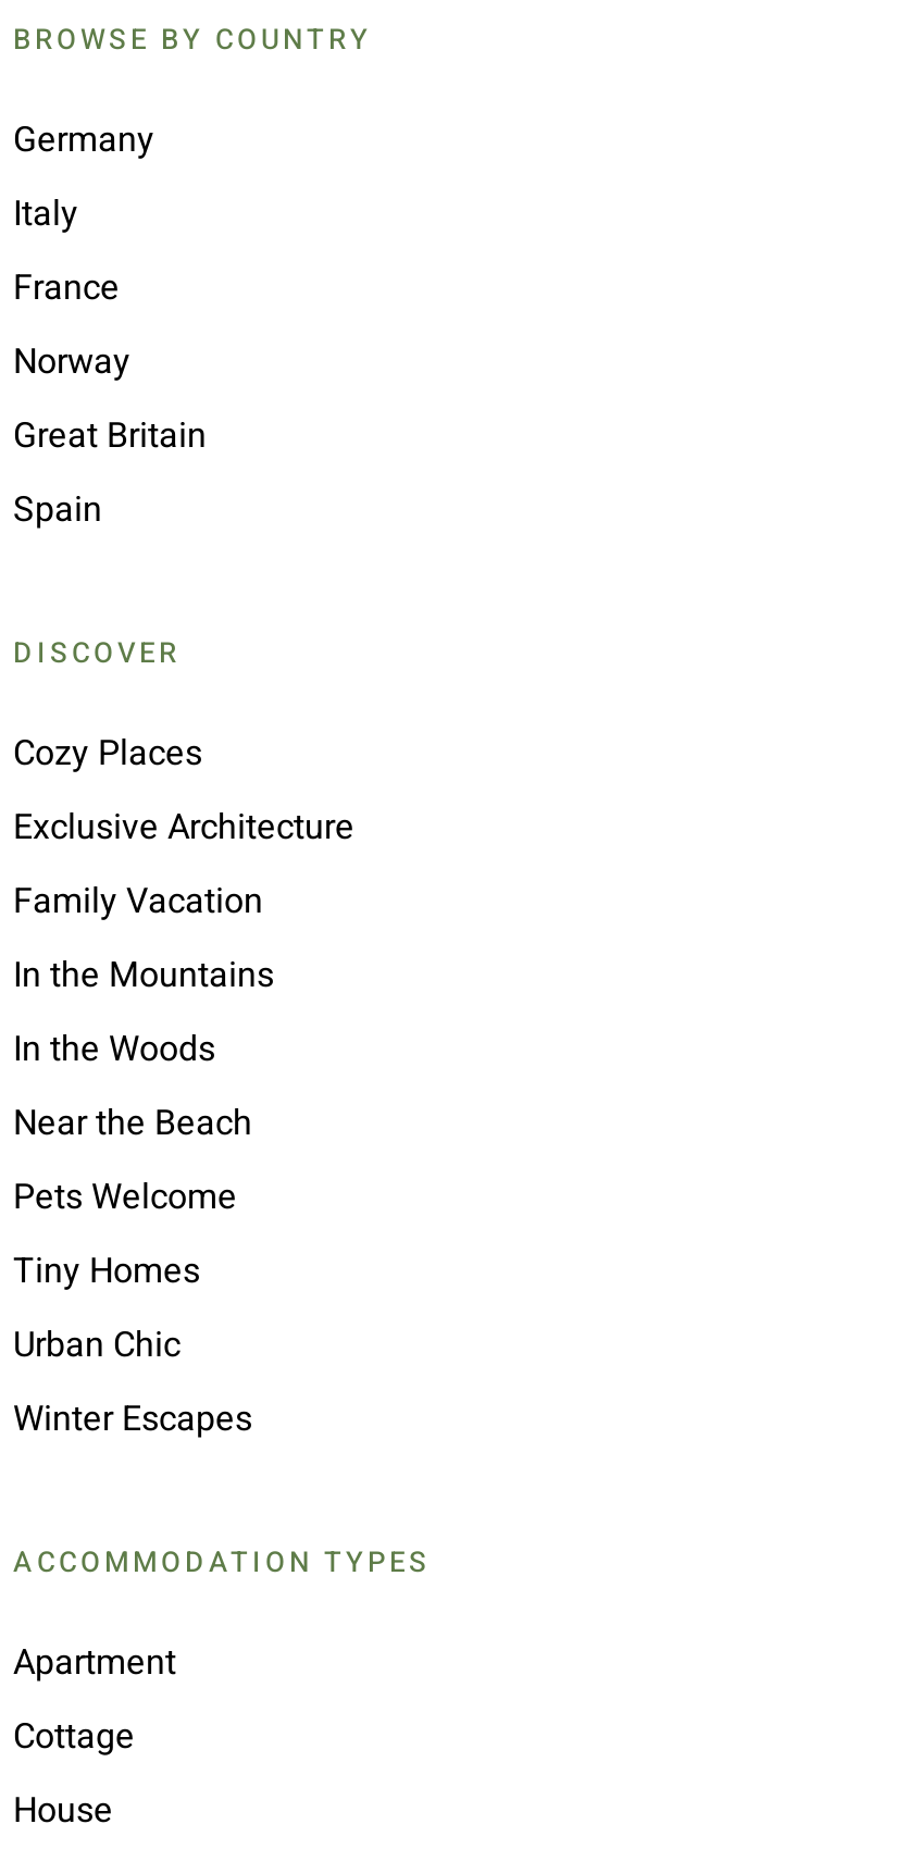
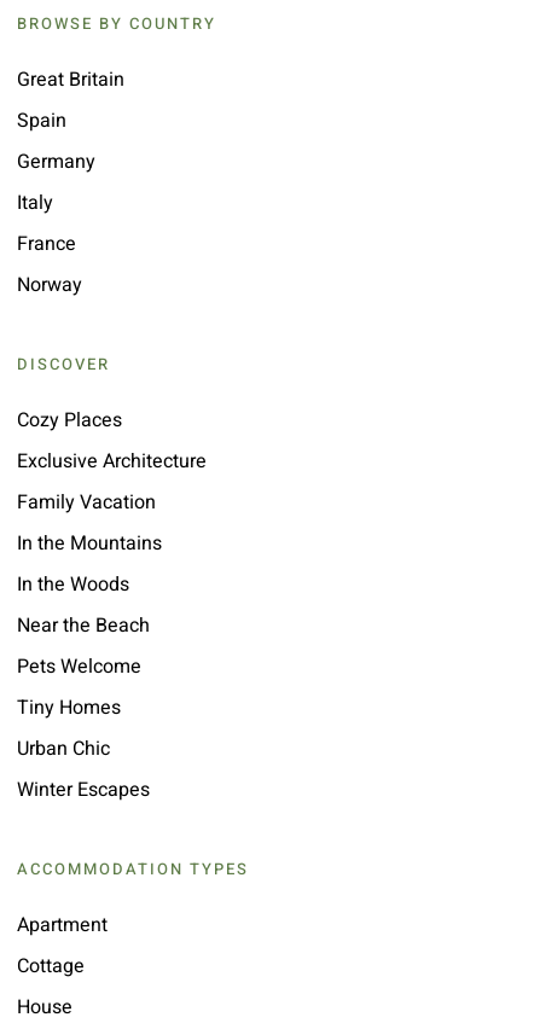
moved [13,114,154,389] -> [17,147,95,299]: Germany | Italy | France | Norway
moved [13,410,207,536] -> [17,65,124,135]: Great Britain | Spain

